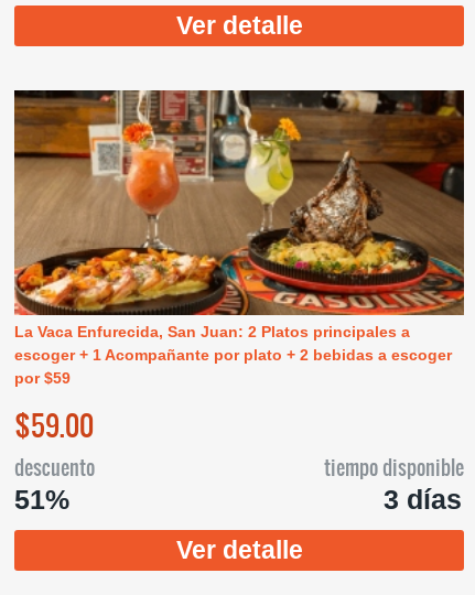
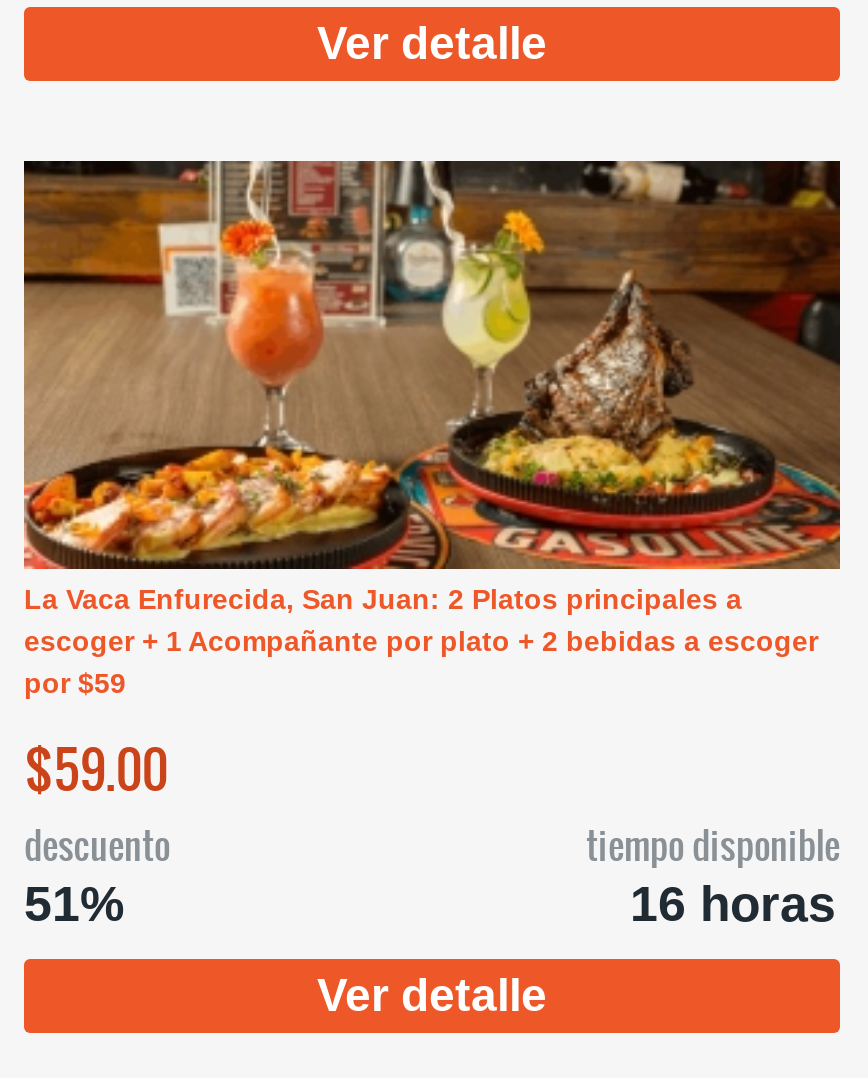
[384,484,462,515] 3 días -> [630,876,836,932] 16 horas

